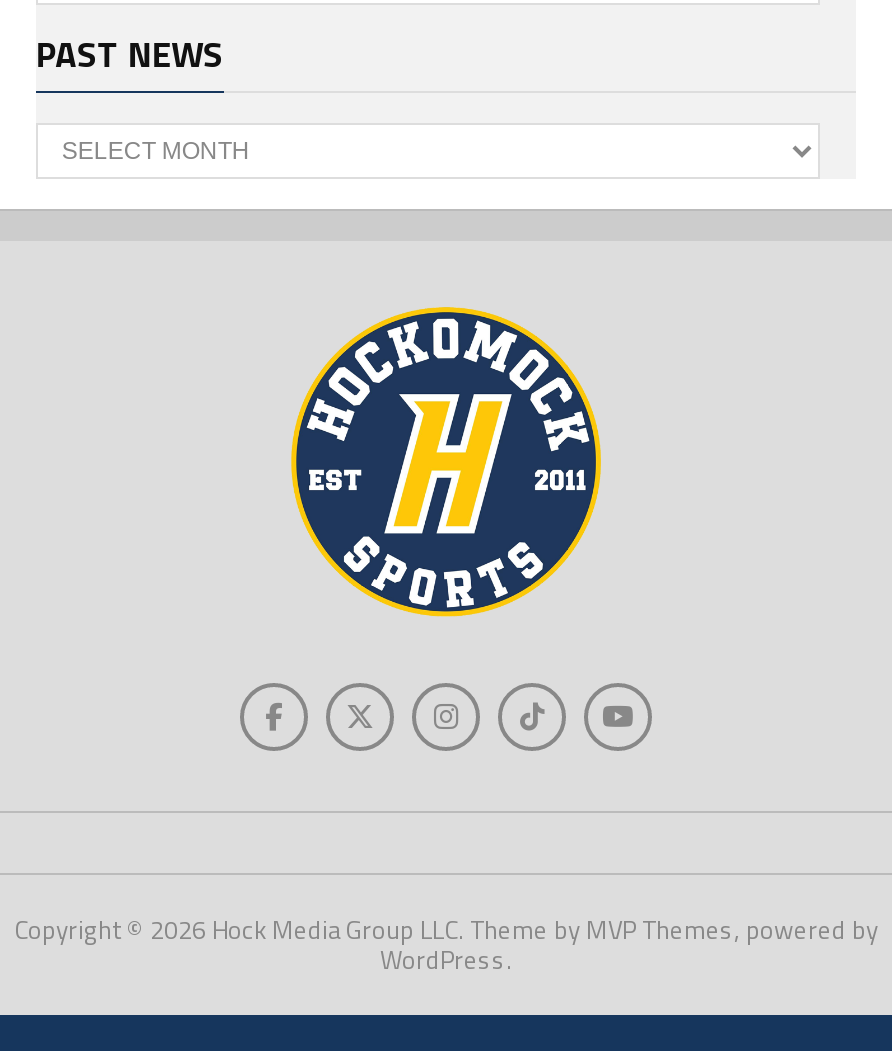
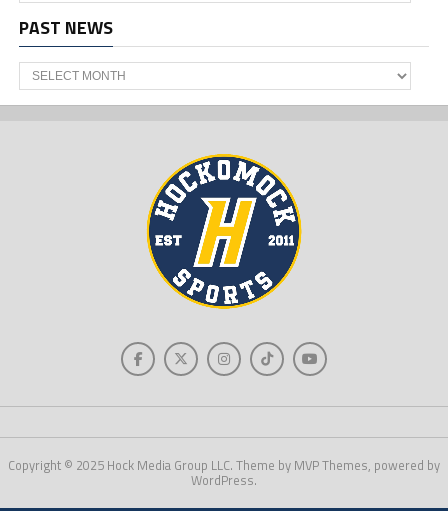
[14,910,878,950] Copyright © 2026 Hock Media Group LLC. Theme by MVP Themes, powered by -> [8,455,440,475] Copyright © 2025 Hock Media Group LLC. Theme by MVP Themes, powered by

